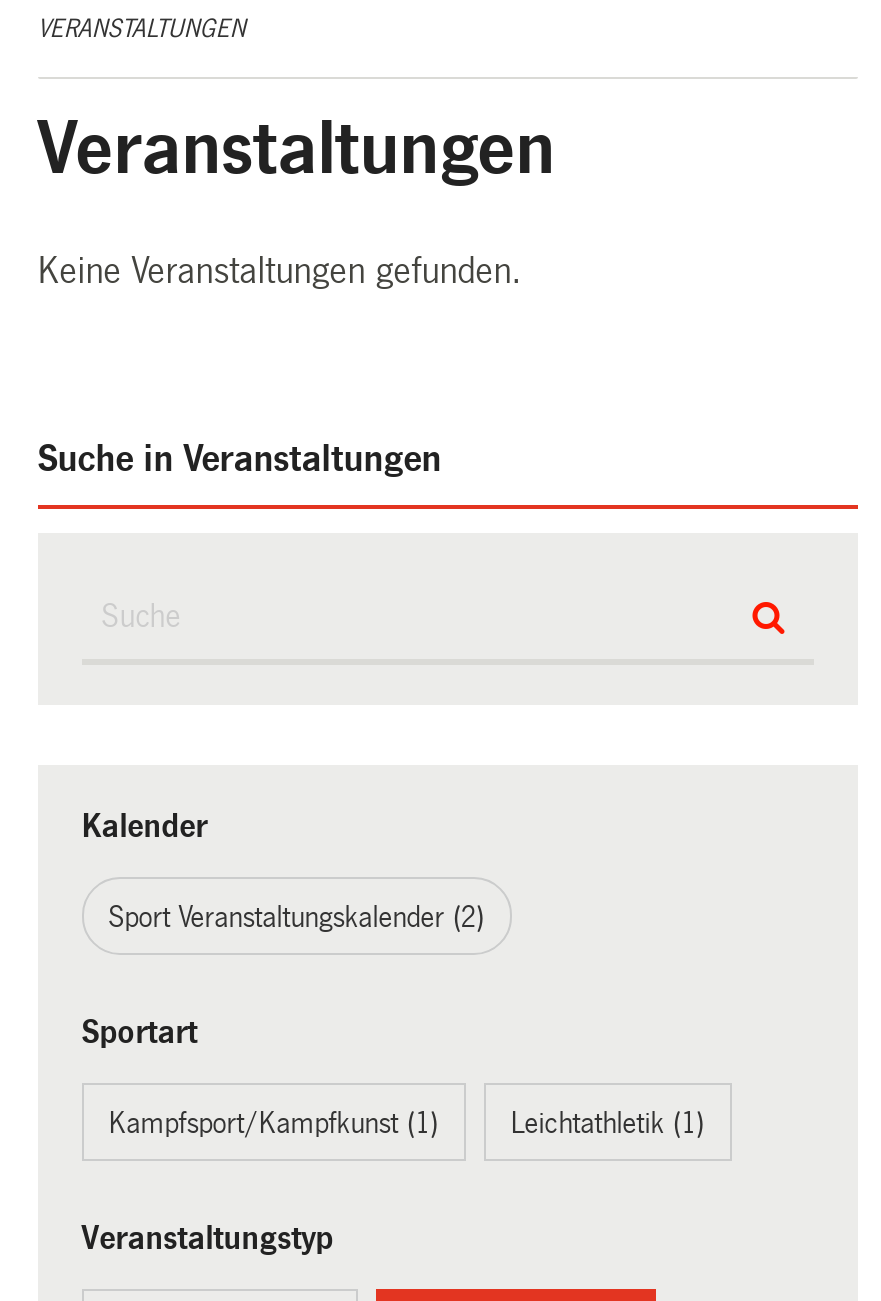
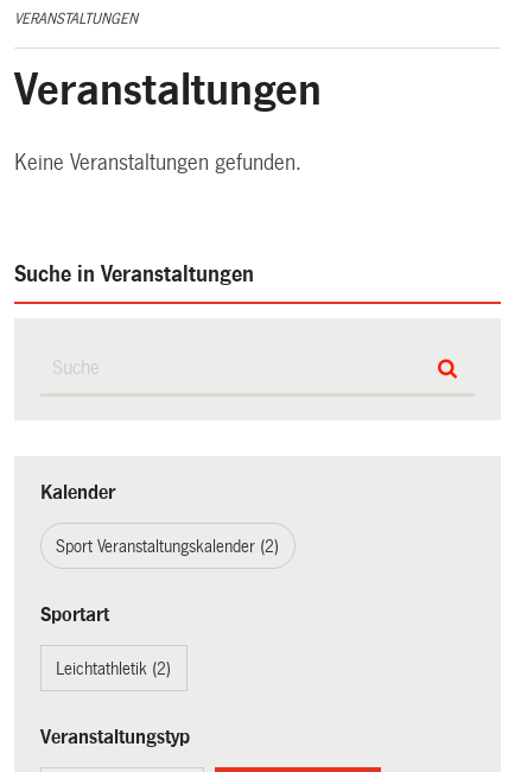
[108,1106,704,1138] Kampfsport/Kampfkunst (1) | Leichtathletik (1) -> [56,659,171,678] Leichtathletik (2)

